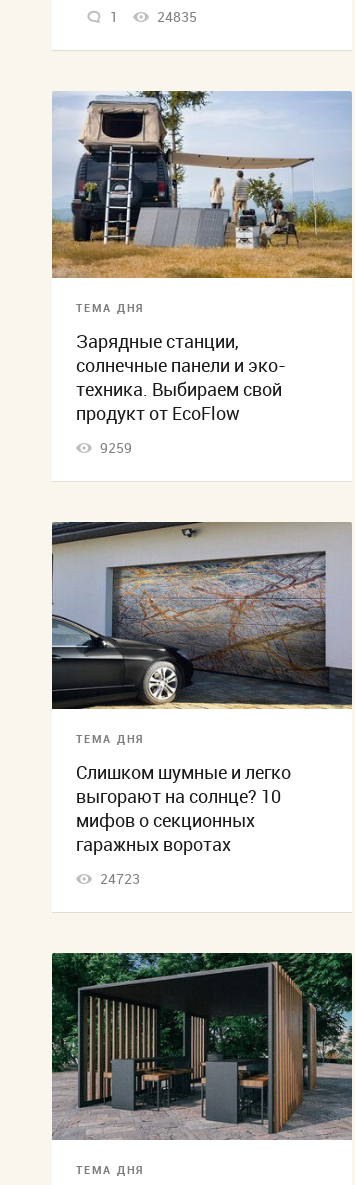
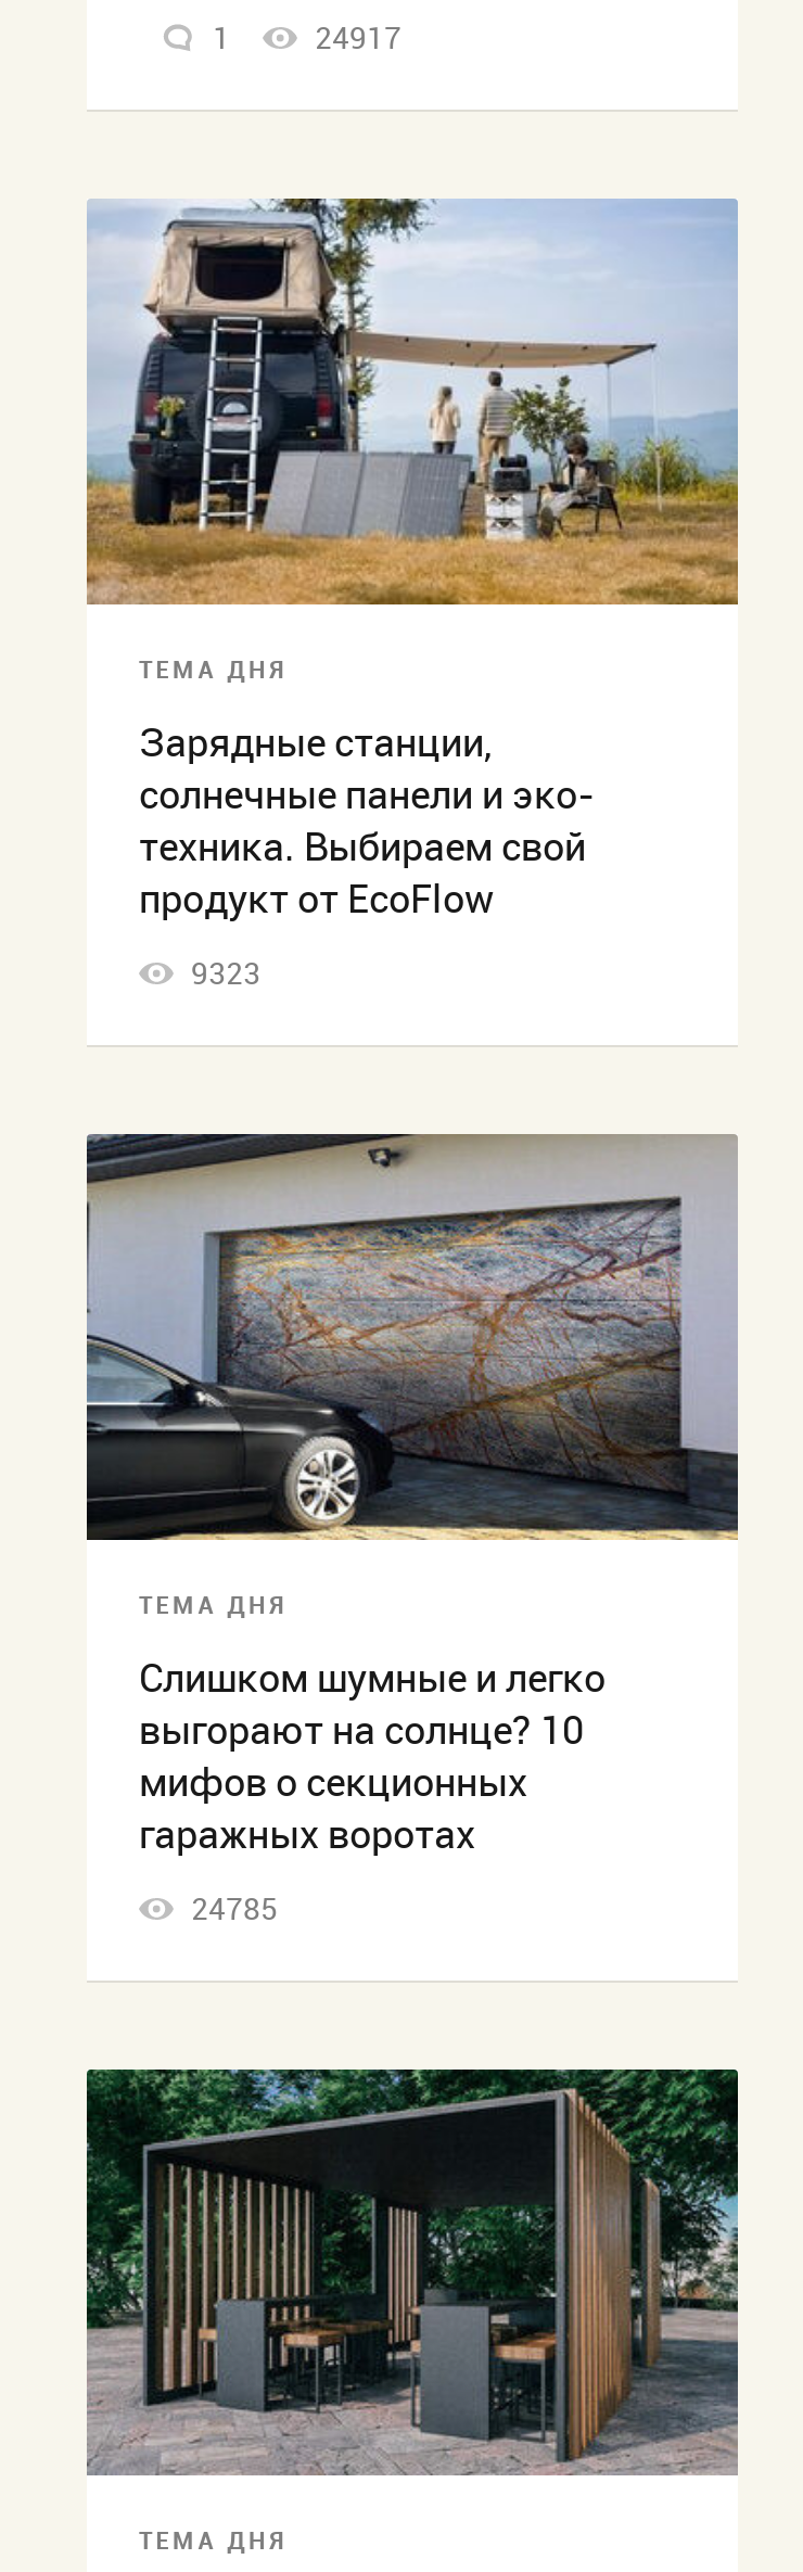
[157,9,197,25] 24835 -> [315,21,401,55] 24917
[100,440,132,456] 9259 -> [191,956,260,991] 9323
[100,871,140,887] 24723 -> [191,1892,278,1926] 24785

